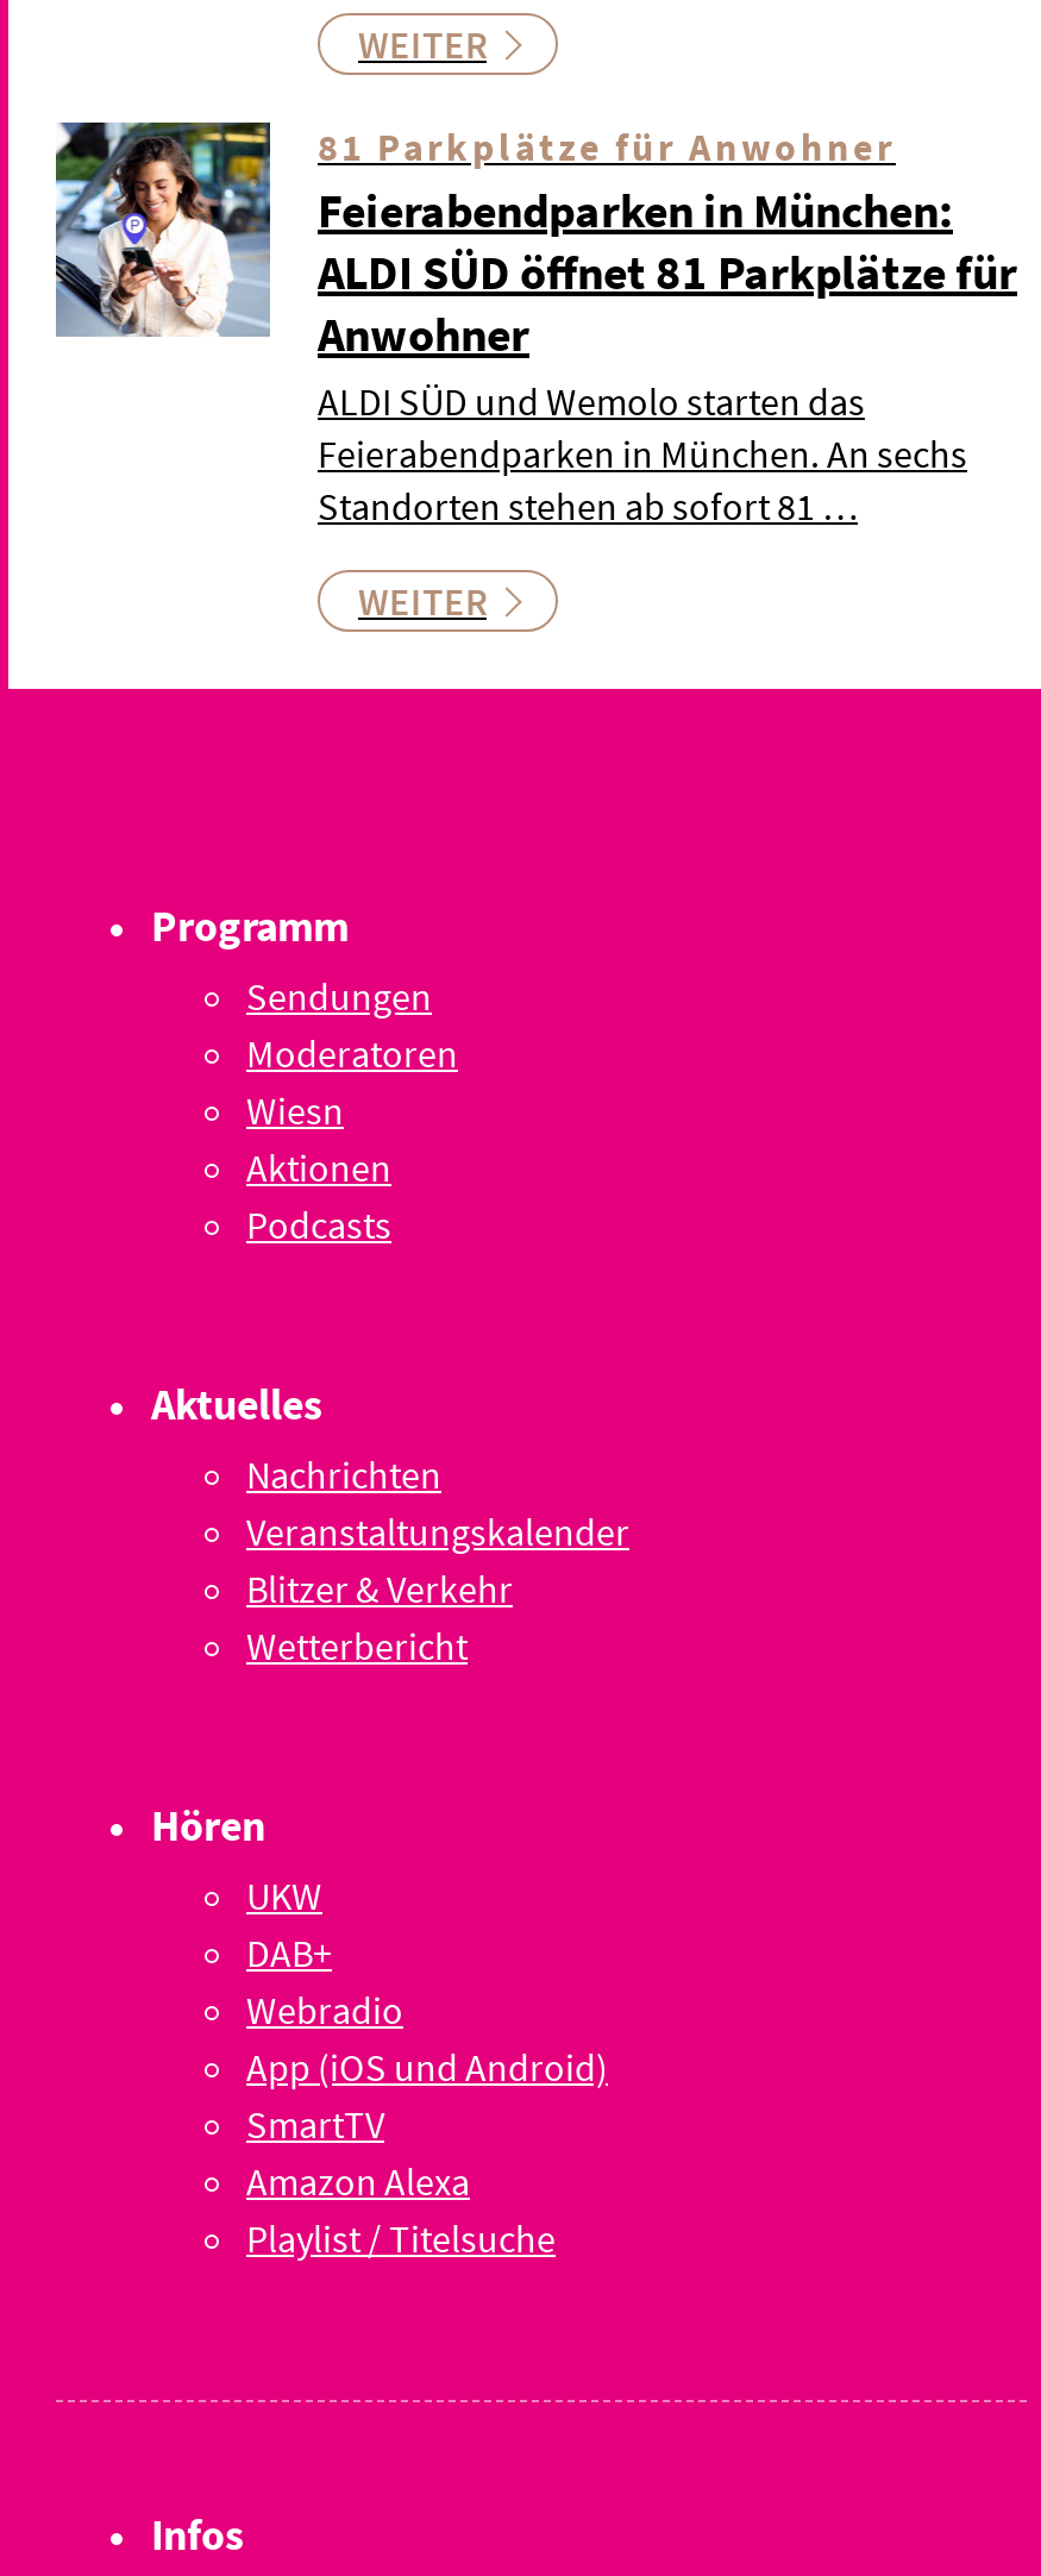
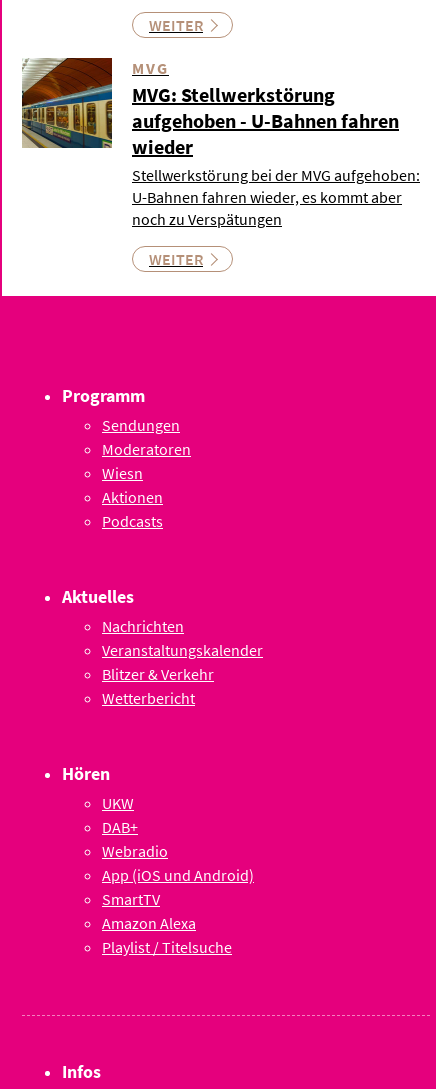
[54,120,1017,530] [image] | 81 Parkplätze für Anwohner | Feierabendparken in München: | ALDI SÜD öffnet 81 Parkplätze für | Anwohner | ALDI SÜD und Wemolo starten das | Feierabendparken in München. An sechs | Standorten stehen ab sofort 81 … -> [21,58,420,229] [image] | MVG | MVG: Stellwerkstörung | aufgehoben - U-Bahnen fahren | wieder | Stellwerkstörung bei der MVG aufgehoben: | U-Bahnen fahren wieder, es kommt aber | noch zu Verspätungen

